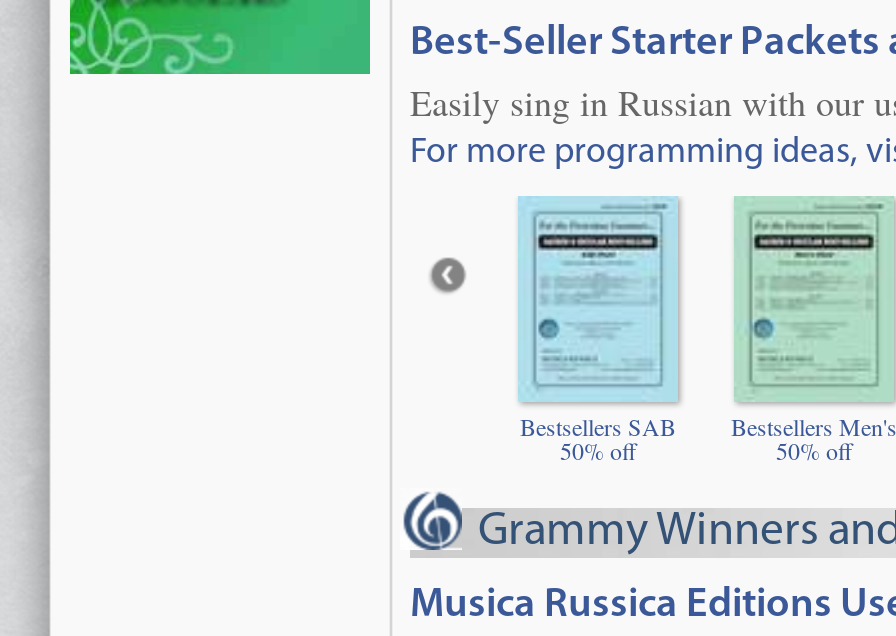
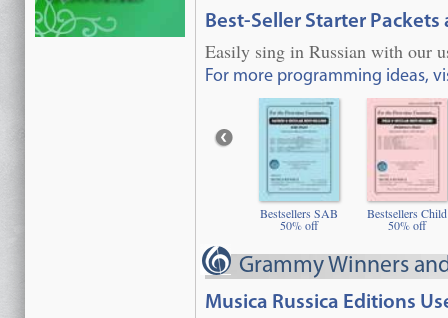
[731,196,896,442] [image] | Bestsellers Men's -> [367,98,447,221] [image] | Bestsellers Child

